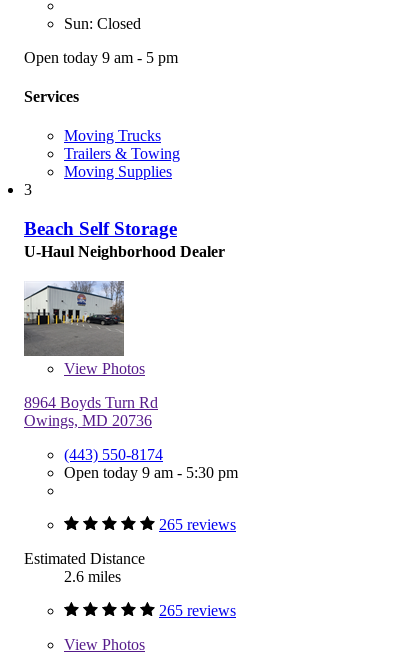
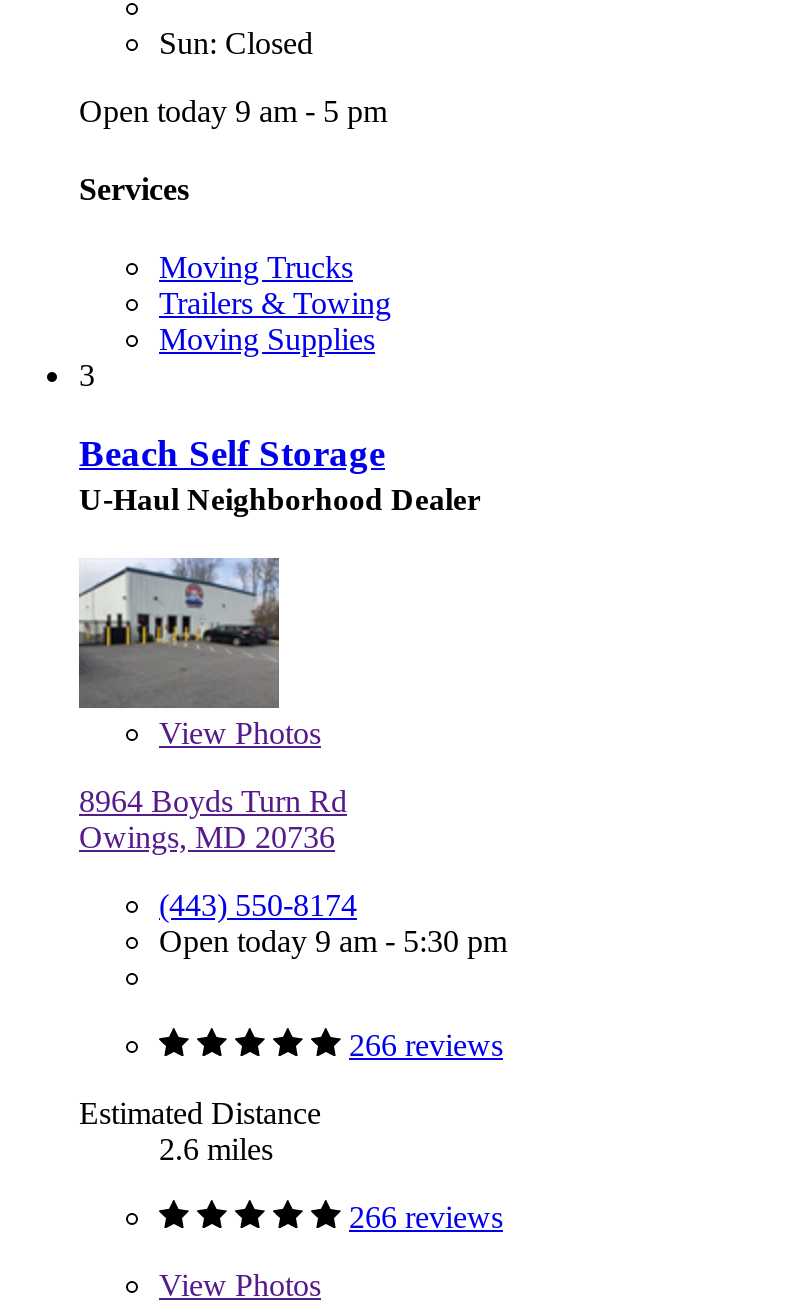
[159,515,236,532] 265 reviews -> [349,1027,503,1061] 266 reviews
[159,601,236,618] 265 reviews -> [349,1199,503,1233] 266 reviews

